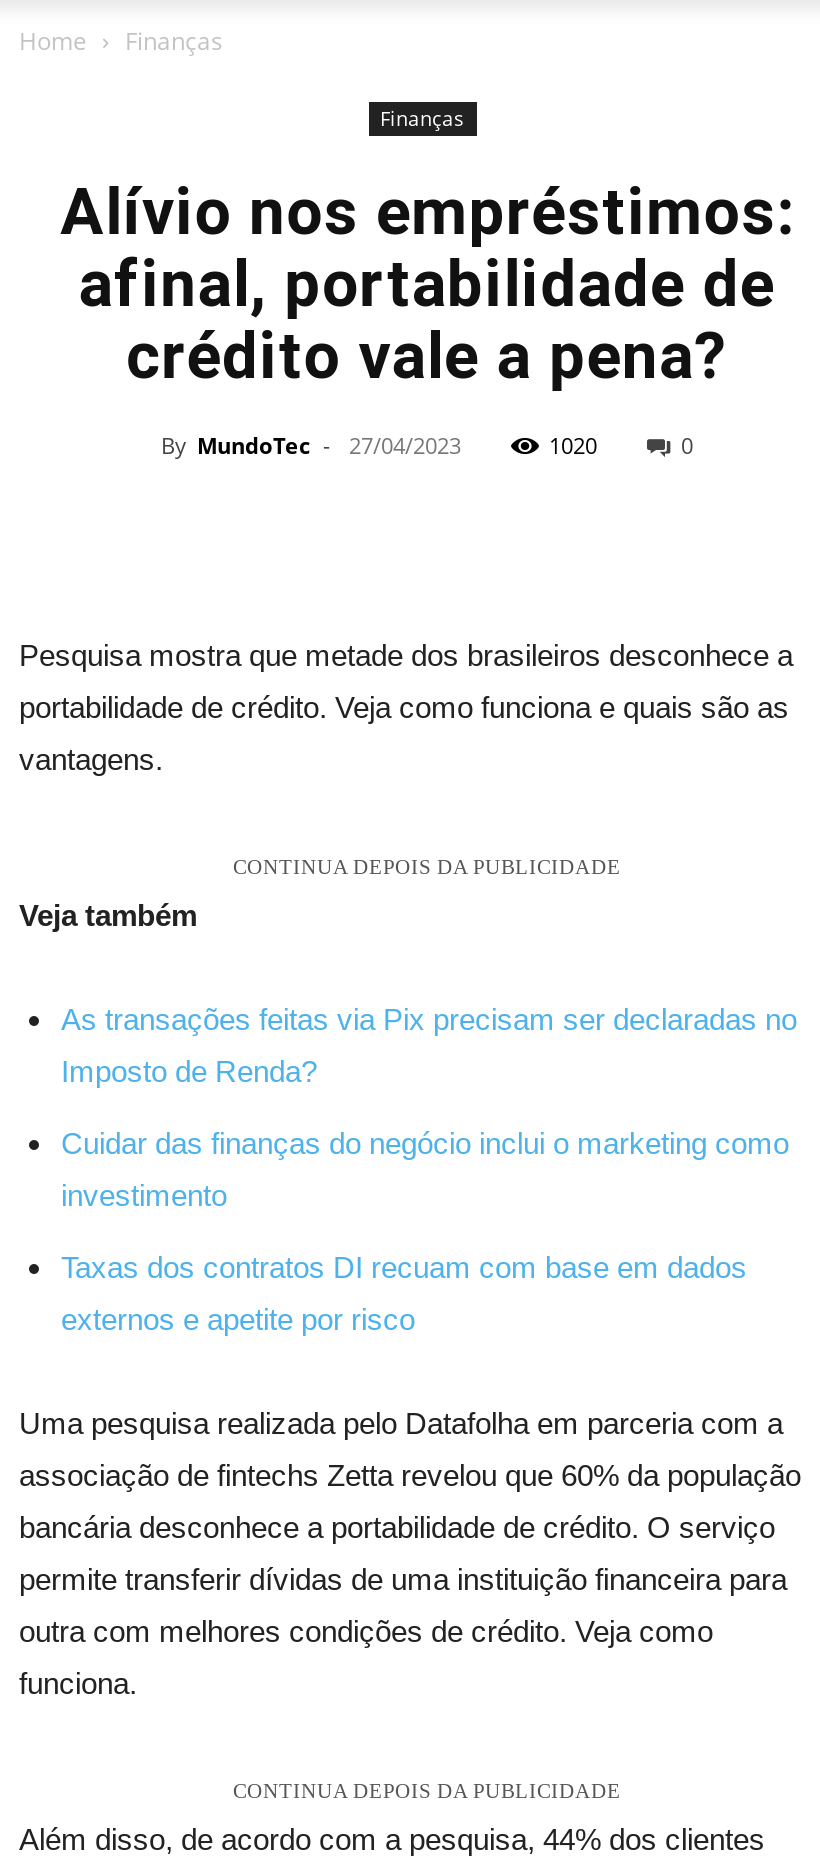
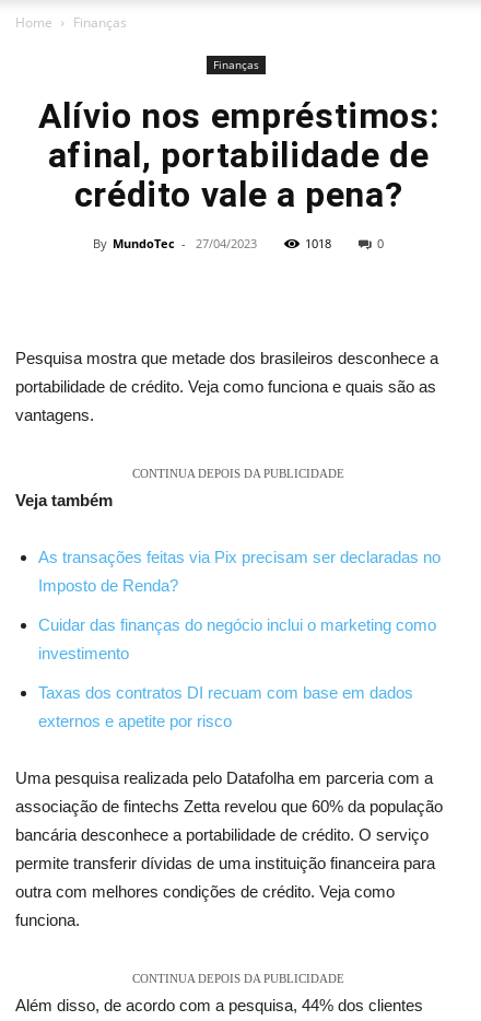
[549,430,597,460] 1020 -> [305,235,331,251] 1018

